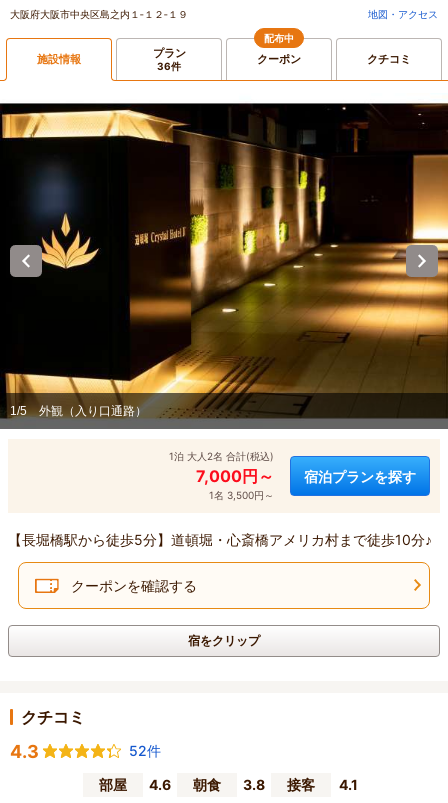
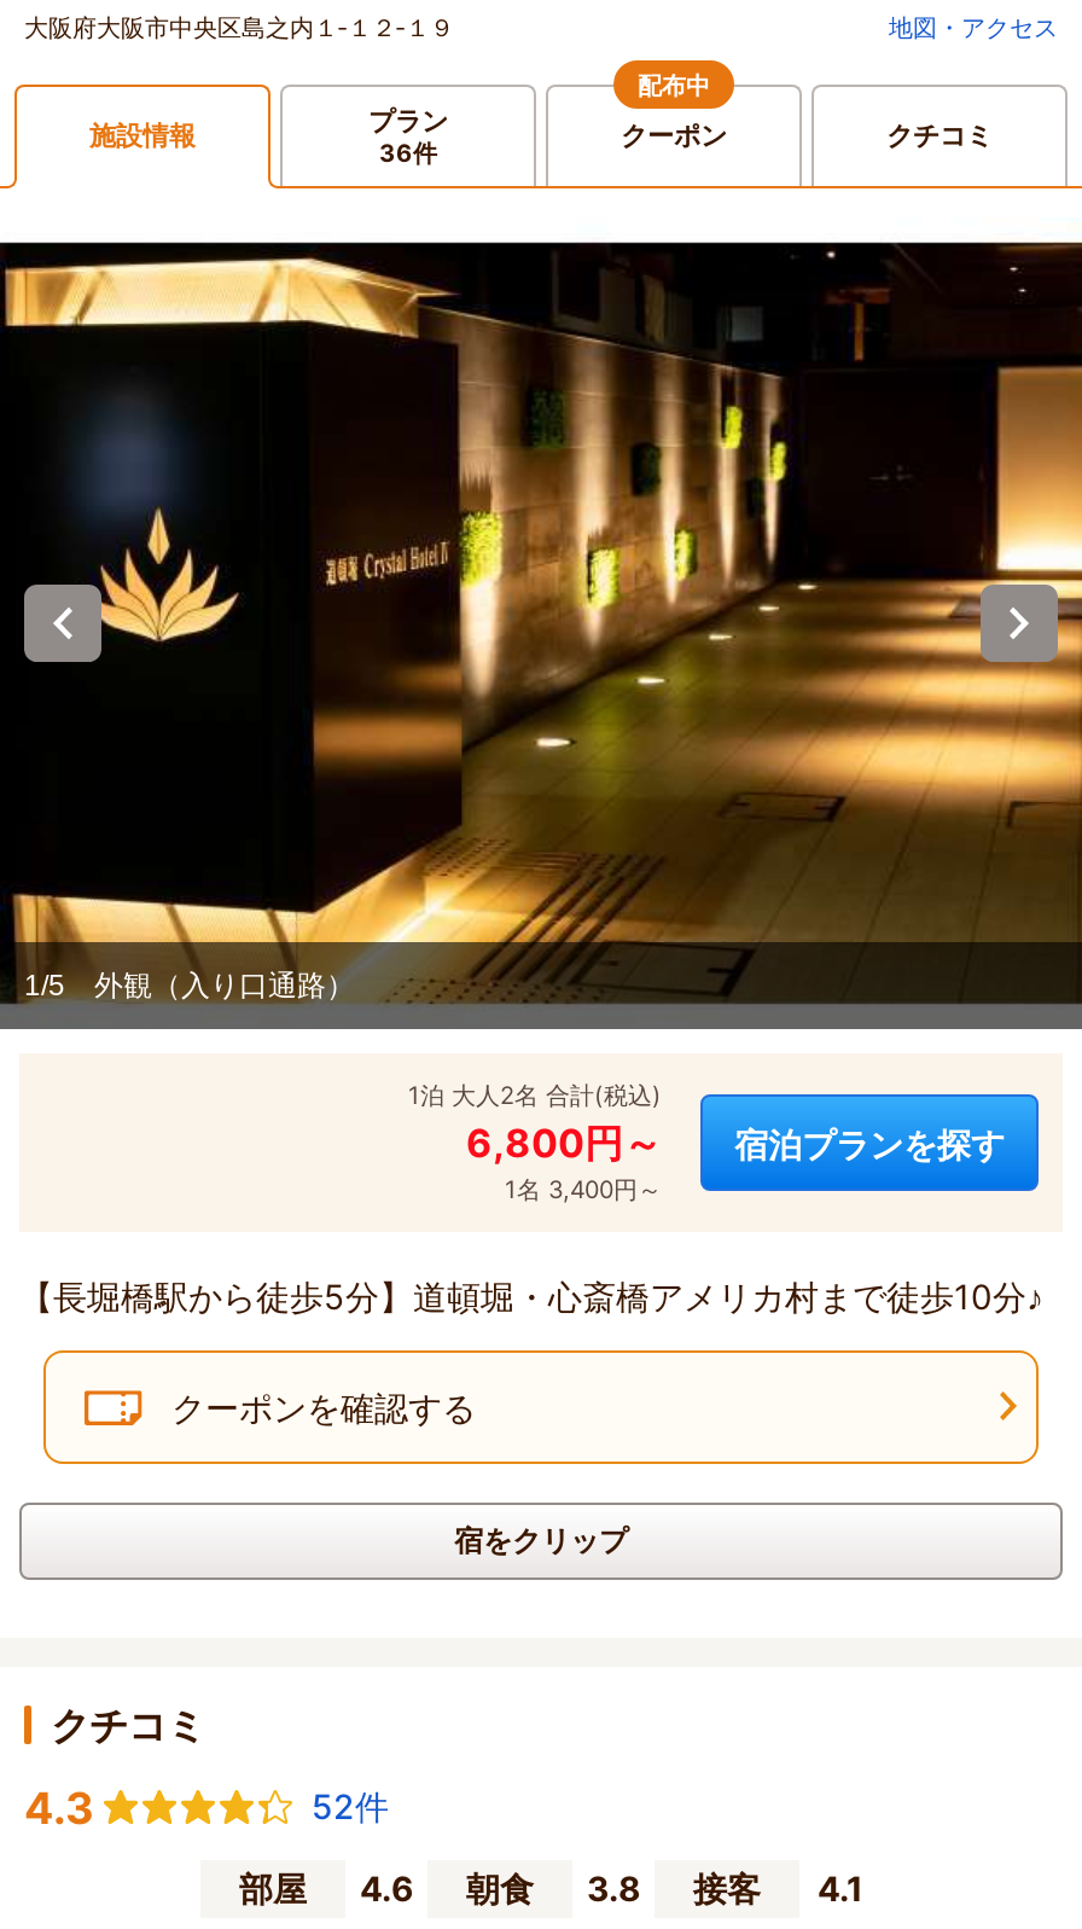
[196,466,416,486] 7,000円～ 宿泊プランを探す -> [466,1118,1005,1166] 6,800円～ 宿泊プランを探す
[209,489,274,501] 1名 3,500円～ -> [505,1173,662,1202] 1名 3,400円～

